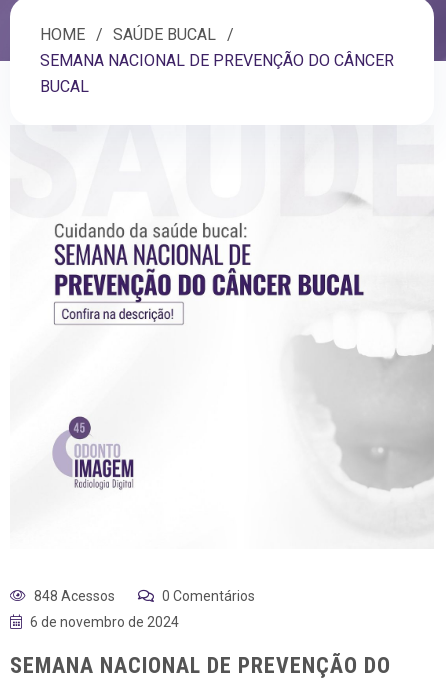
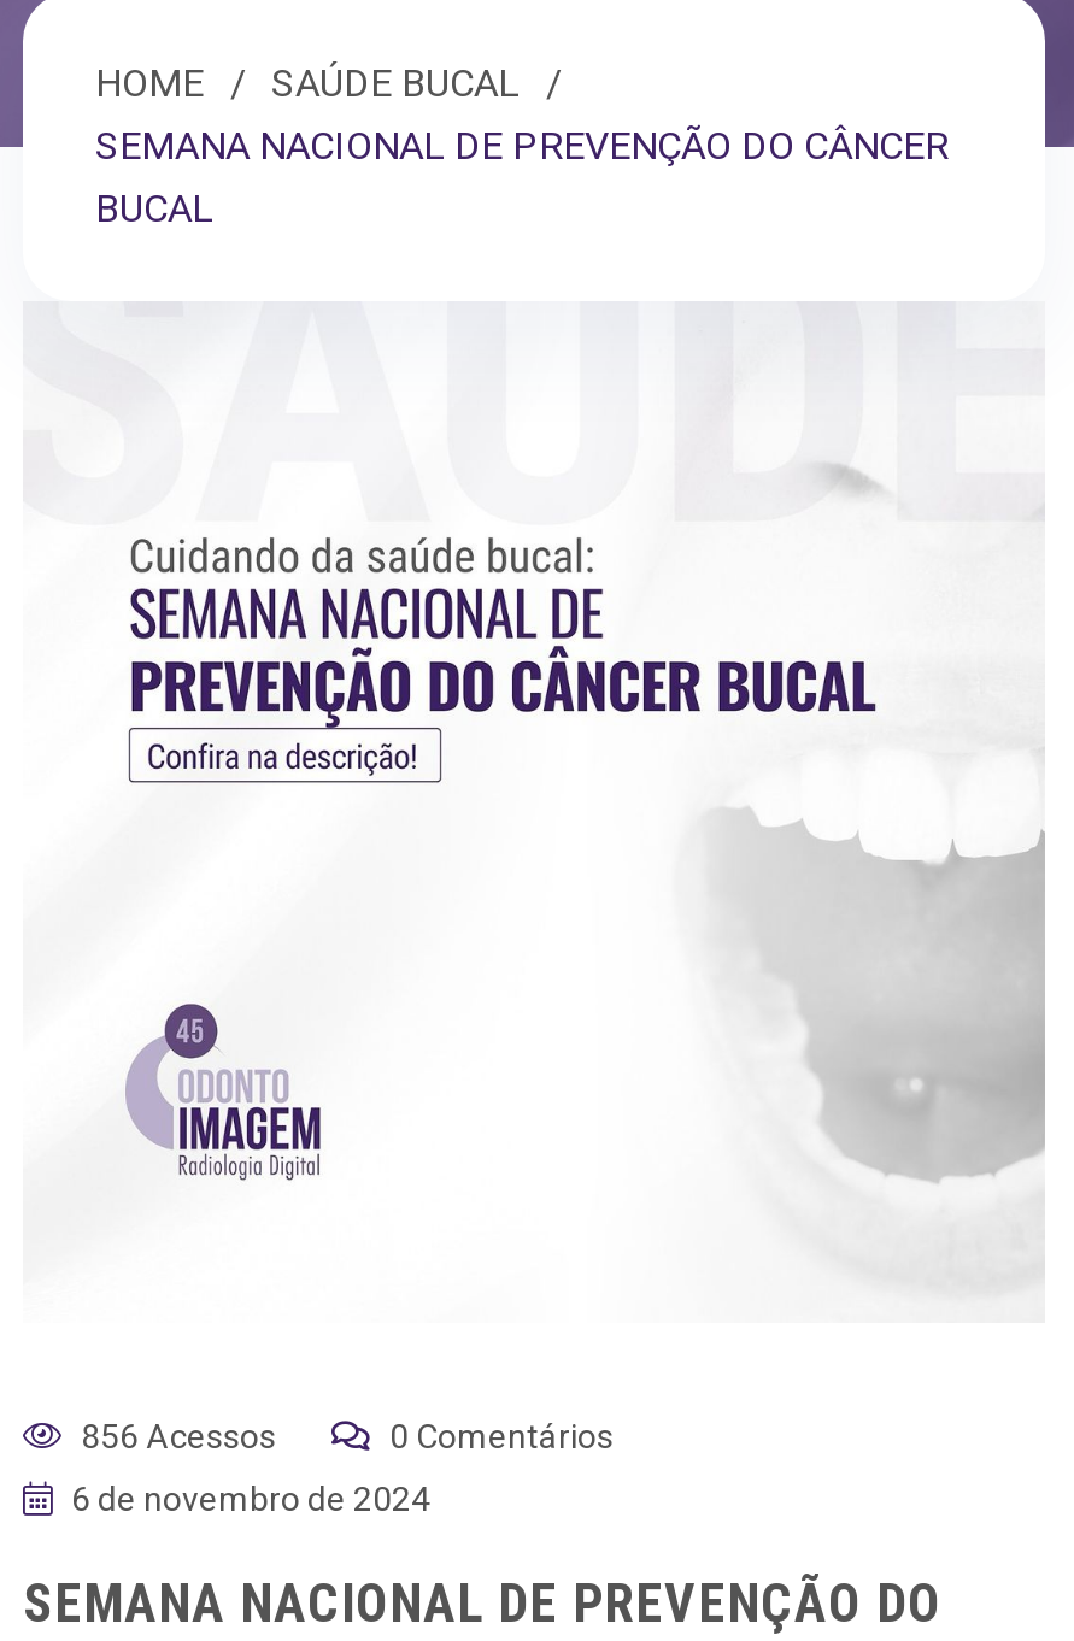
[34,588,115,604] 848 Acessos -> [81,1418,276,1456] 856 Acessos

